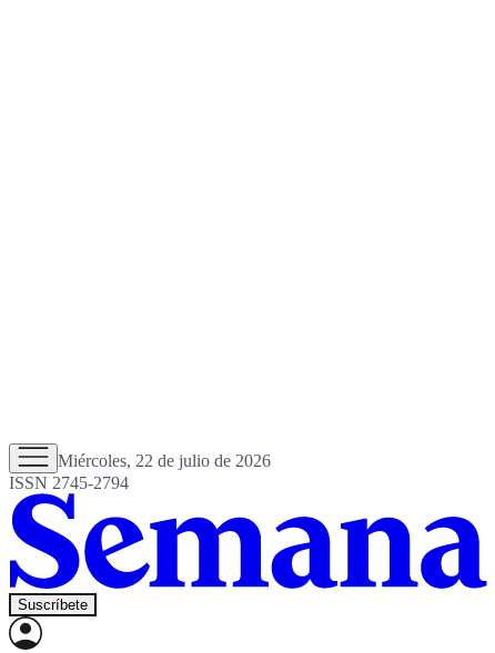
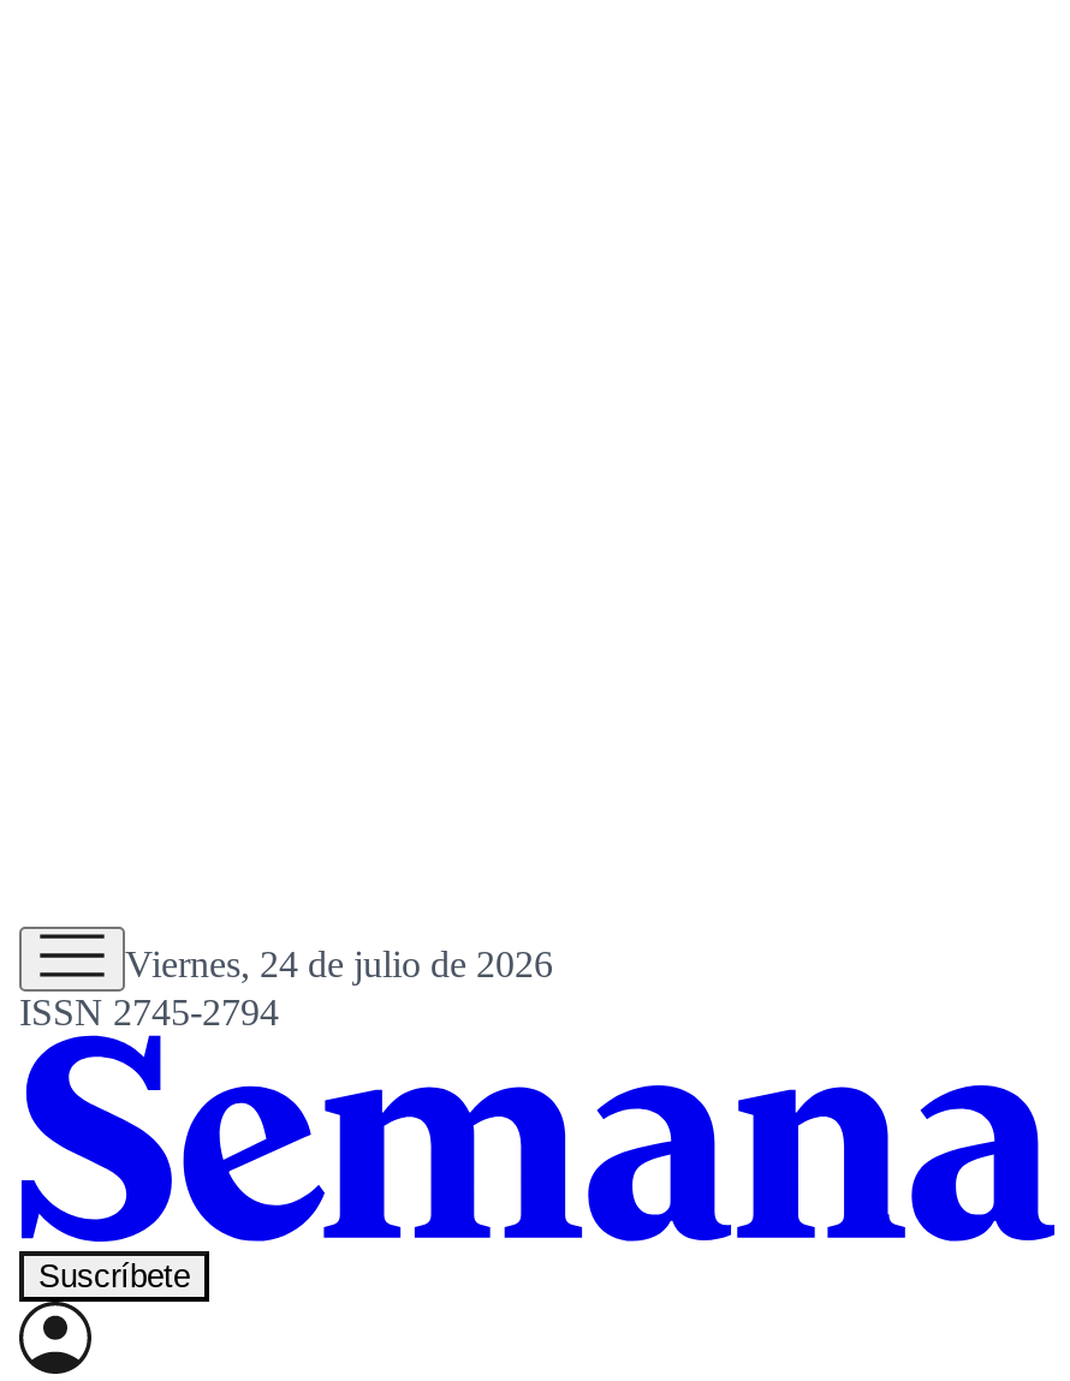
[58,451,271,470] Miércoles, 22 de julio de 2026 -> [125,944,553,984] Viernes, 24 de julio de 2026

